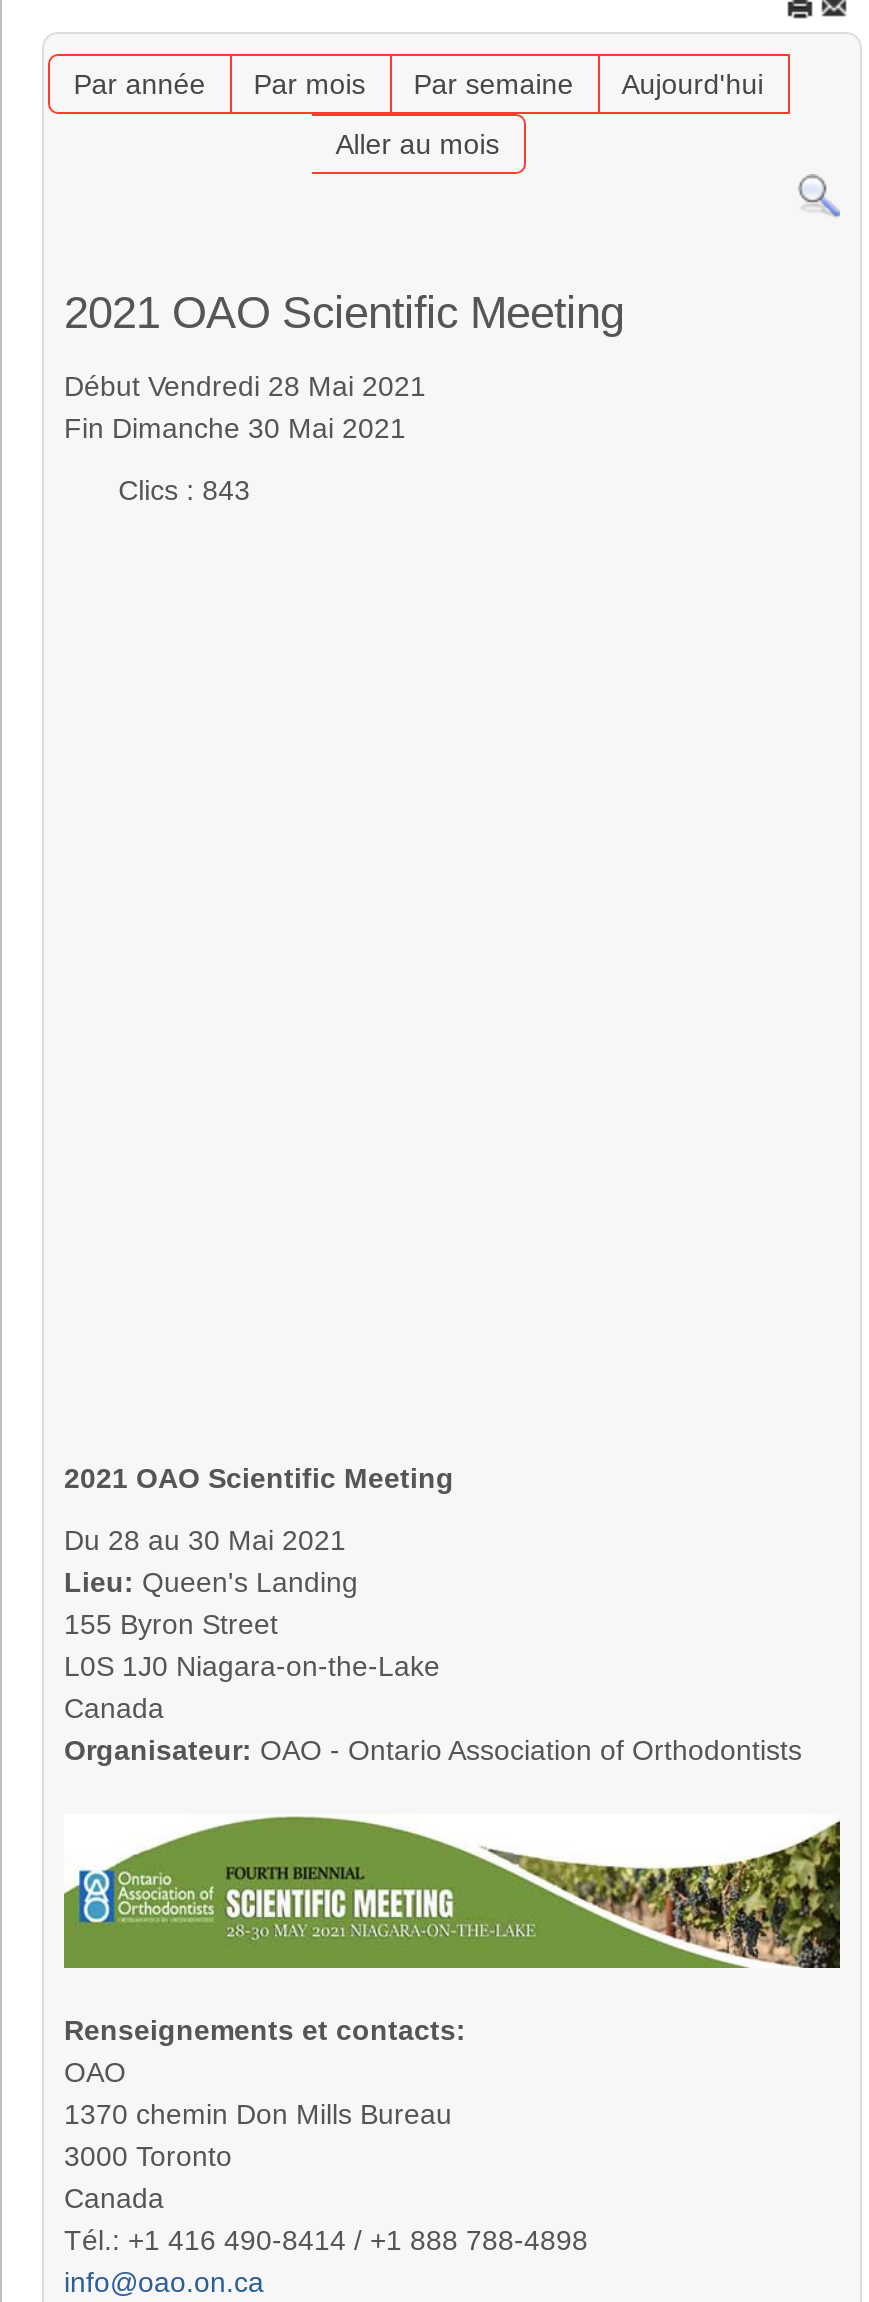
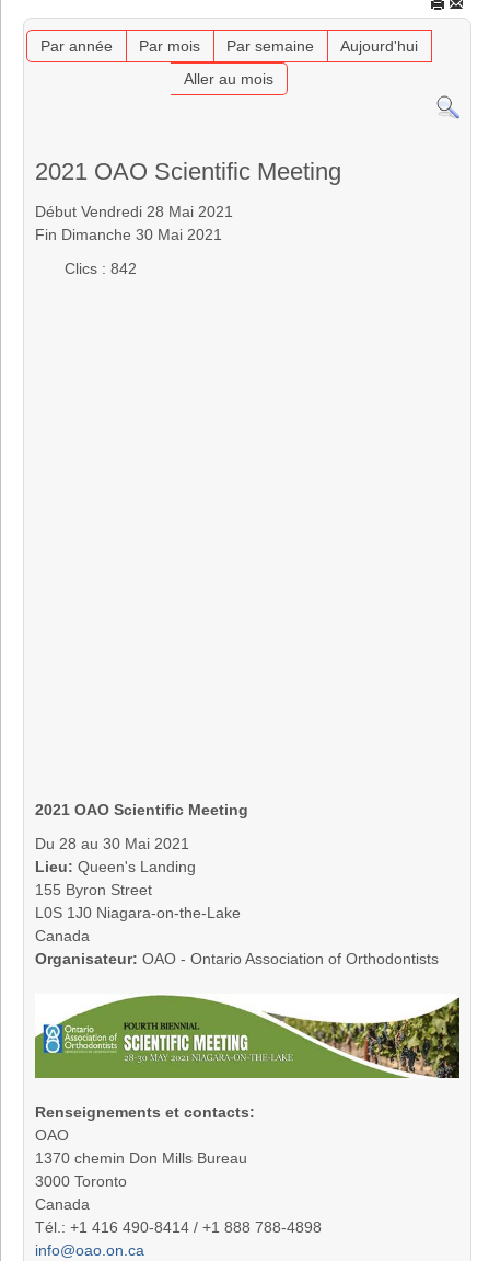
[118,474,250,506] Clics: 843 -> [65,260,137,277] Clics: 842

